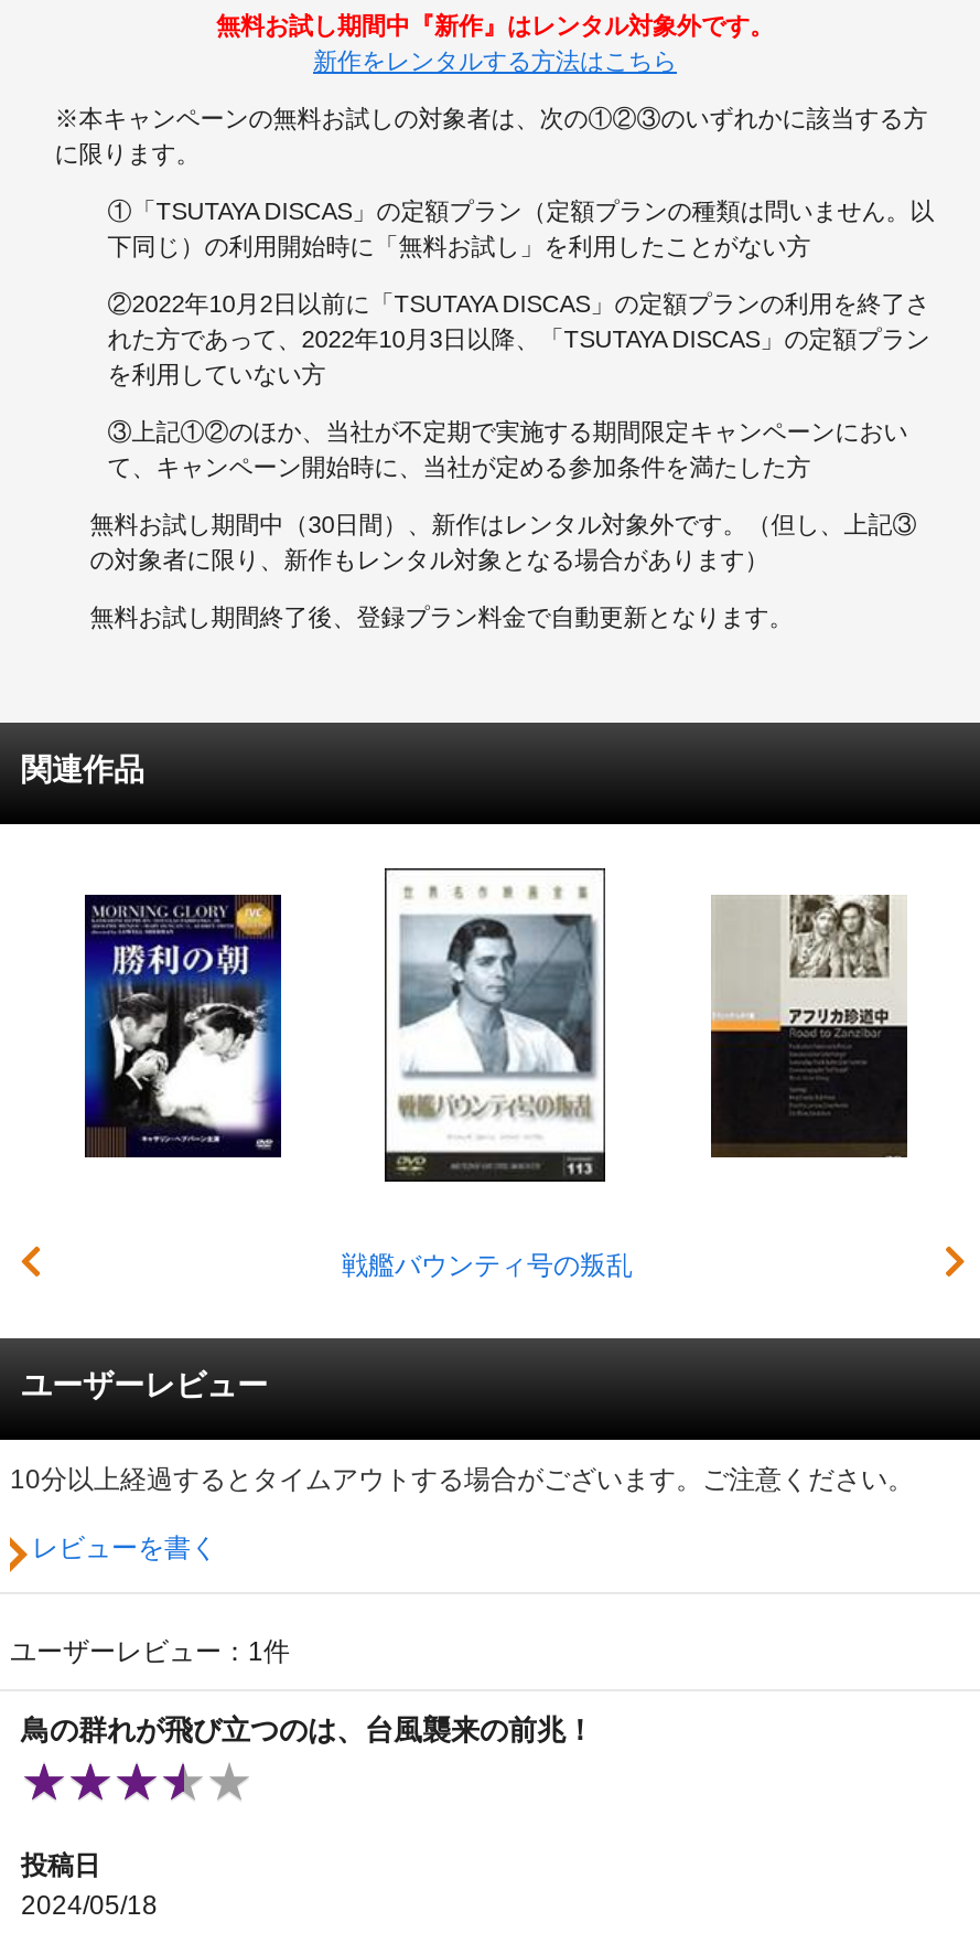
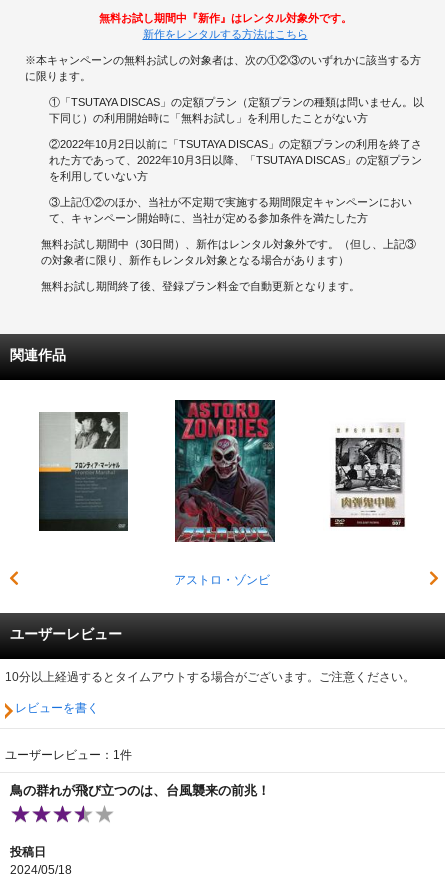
[342,866,633,1280] [image] | 戦艦バウンティ号の叛乱 -> [173,400,275,587] [image] | アストロ・ゾンビ
[83,893,283,1157] [image] -> [38,412,129,531] [image]
[709,893,909,1160] [image] -> [323,412,412,531] [image]

